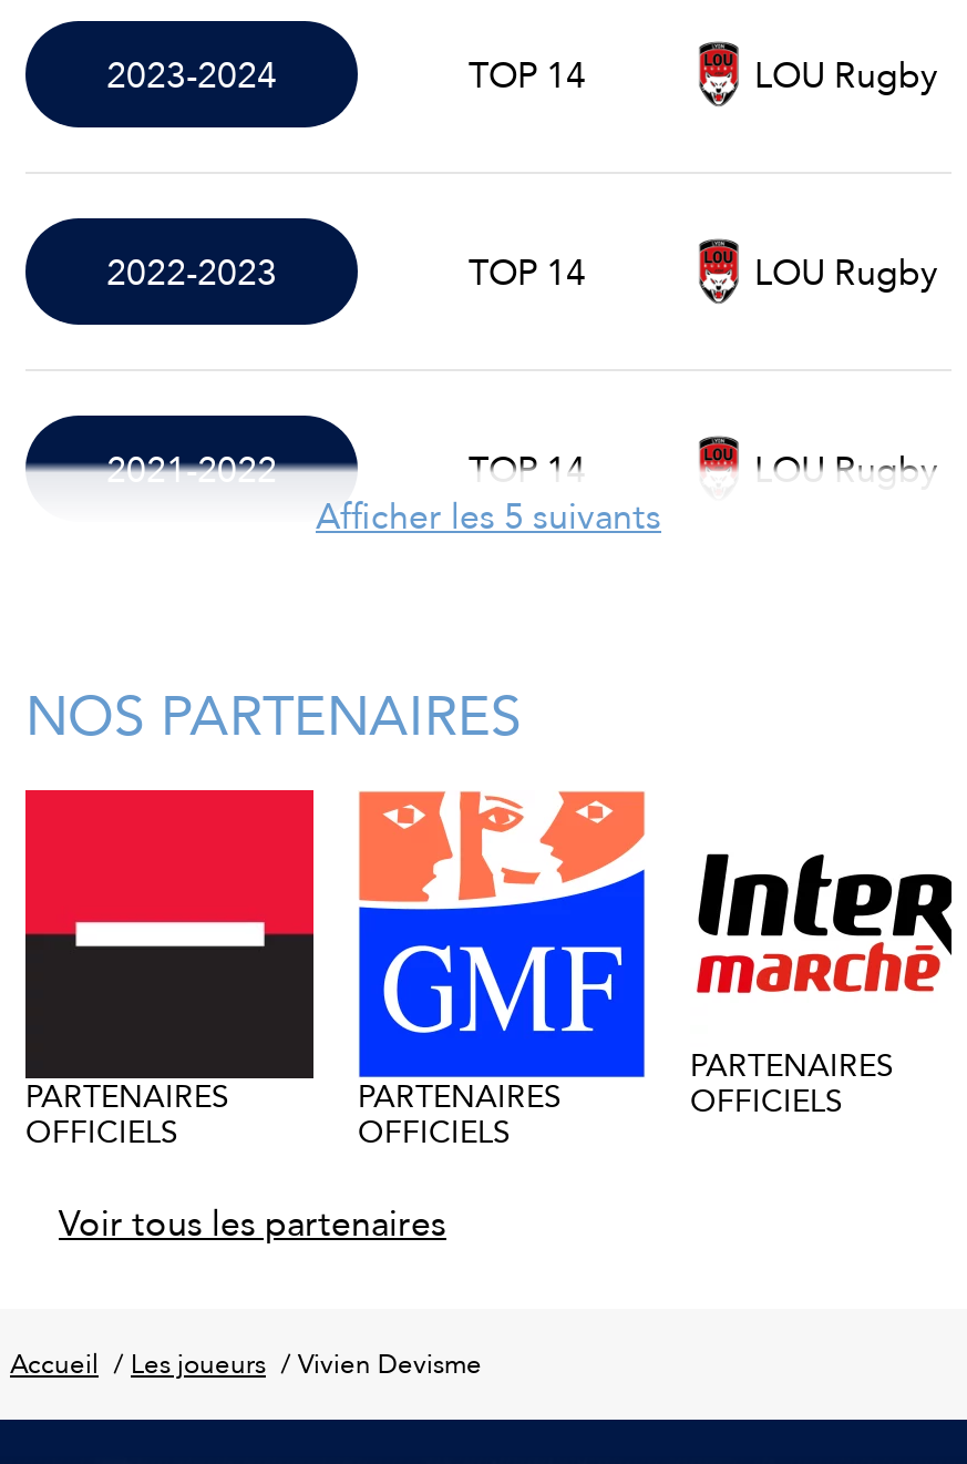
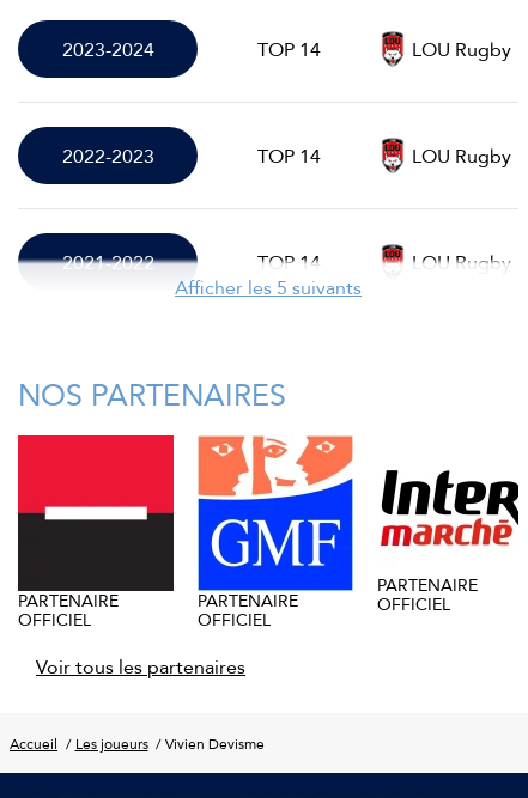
[690,1040,894,1125] PARTENAIRES | OFFICIELS -> [377,572,478,617] PARTENAIRE | OFFICIEL
[25,1073,229,1157] PARTENAIRES | OFFICIELS -> [18,587,119,633] PARTENAIRE | OFFICIEL
[358,1071,562,1156] PARTENAIRES | OFFICIELS -> [198,587,298,633] PARTENAIRE | OFFICIEL

